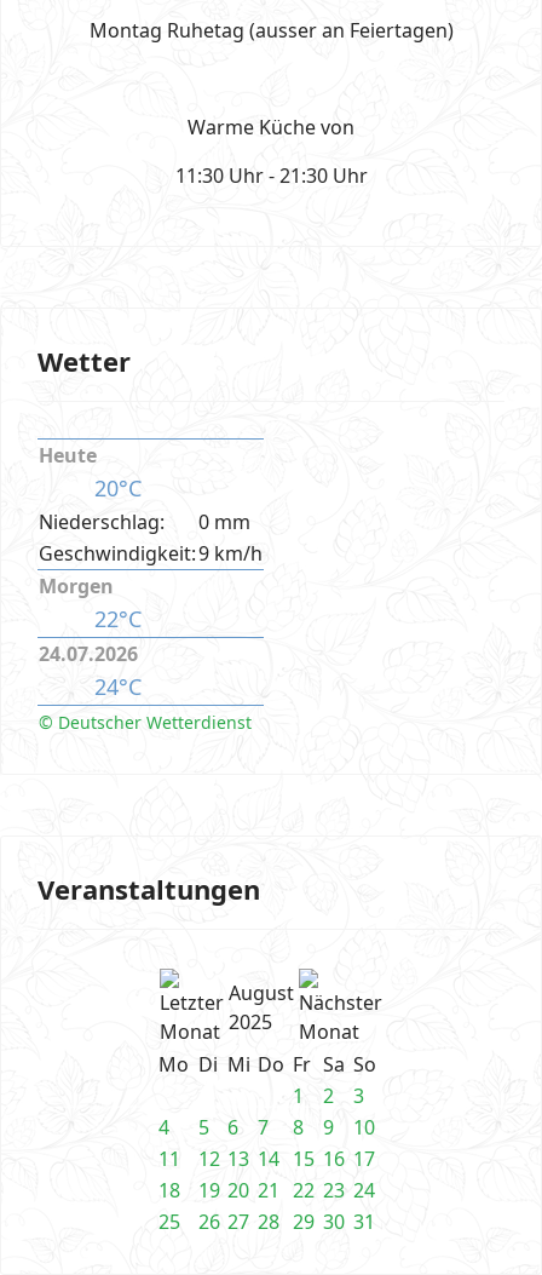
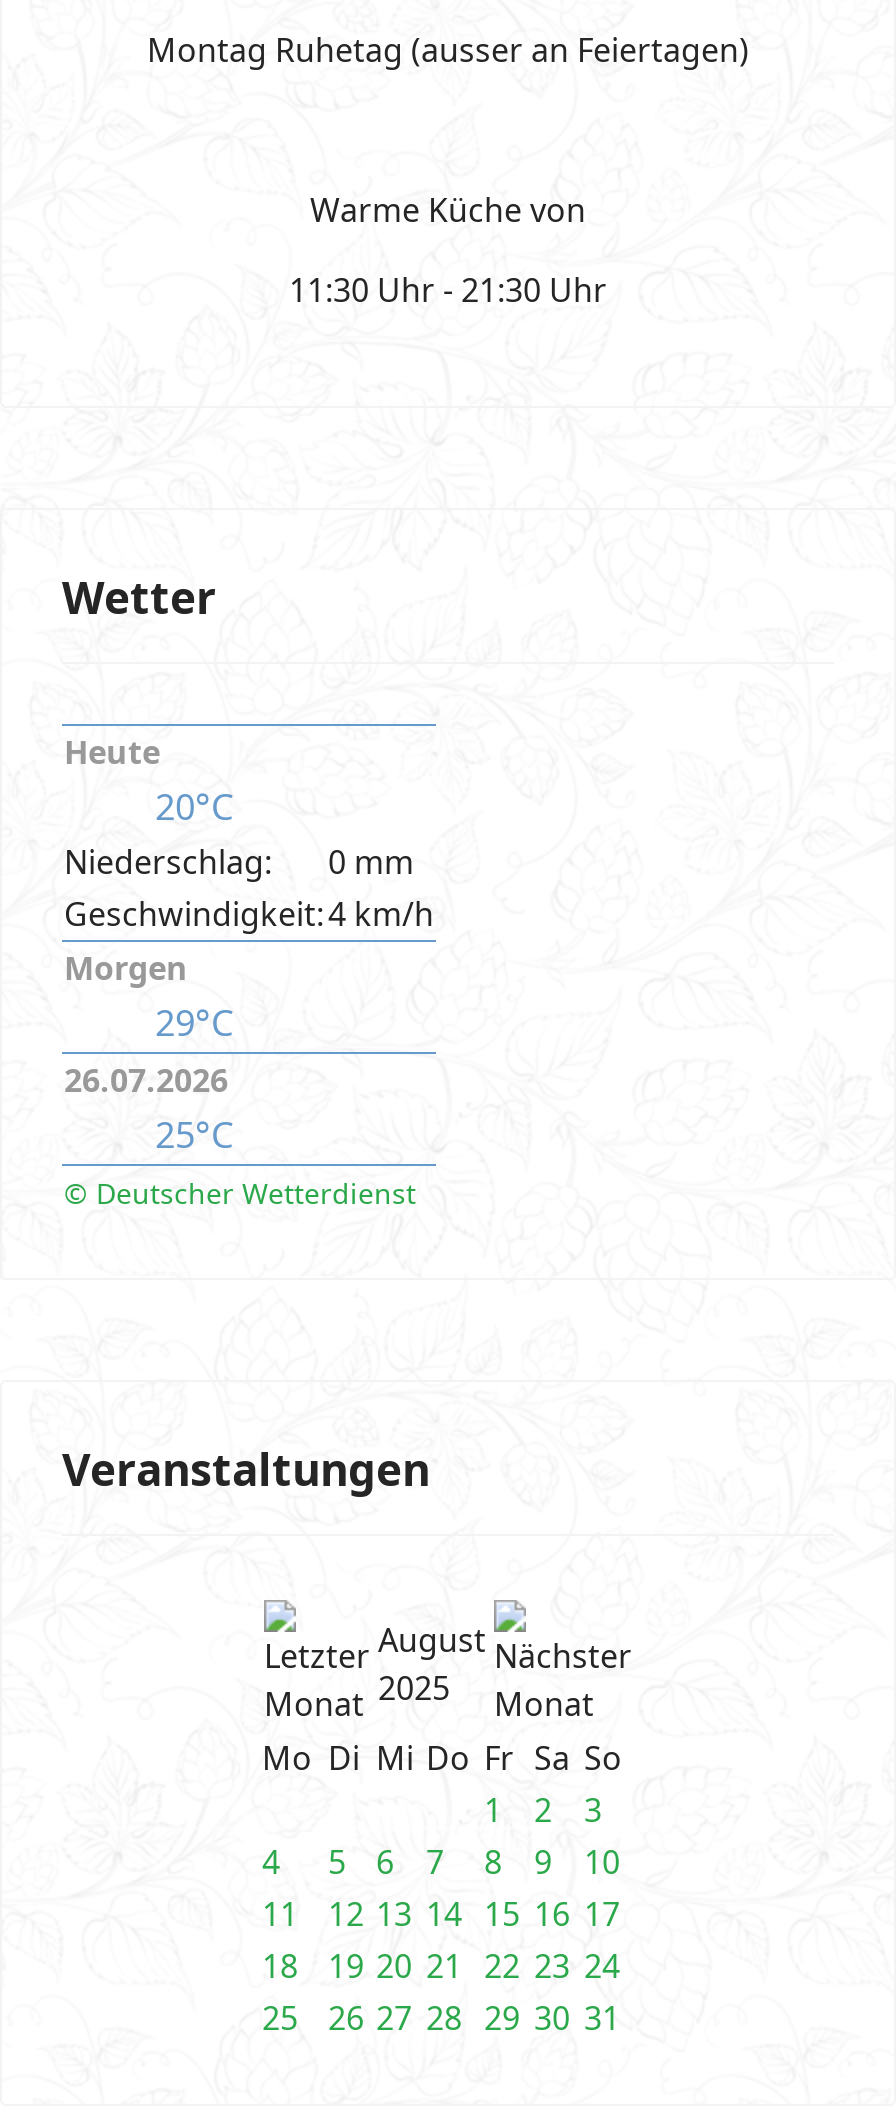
[39,540,263,567] Geschwindigkeit: 9 km/h -> [64,892,434,936] Geschwindigkeit: 4 km/h
[39,604,141,701] 22°C | 24.07.2026 | 24°C -> [64,998,233,1158] 29°C | 26.07.2026 | 25°C

